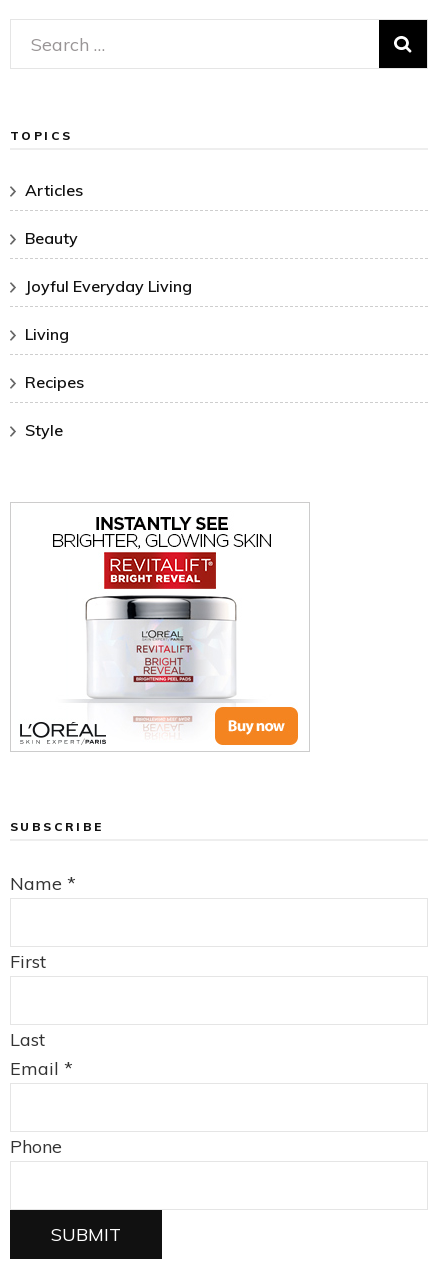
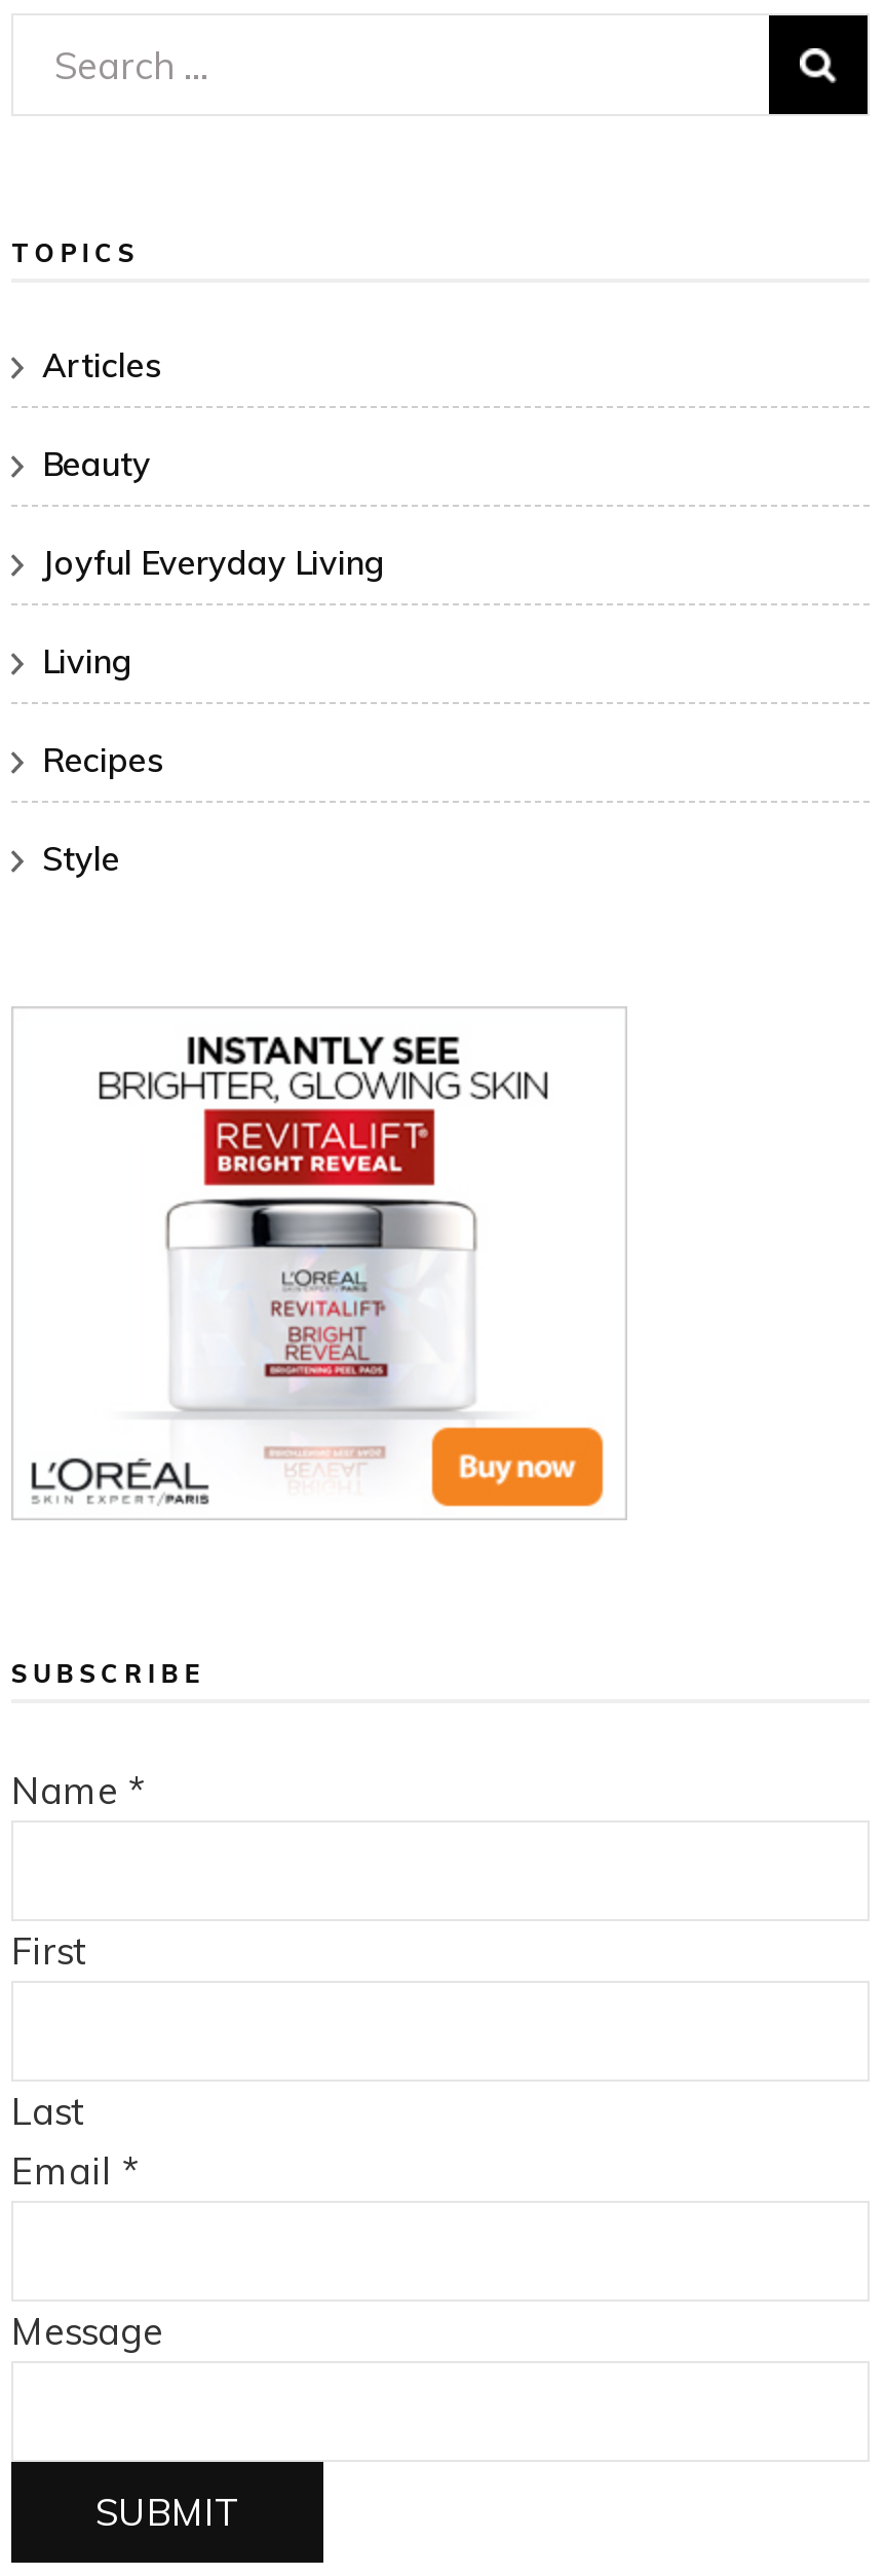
[10,1135,62,1158] Phone -> [11,2307,163,2355] Message

